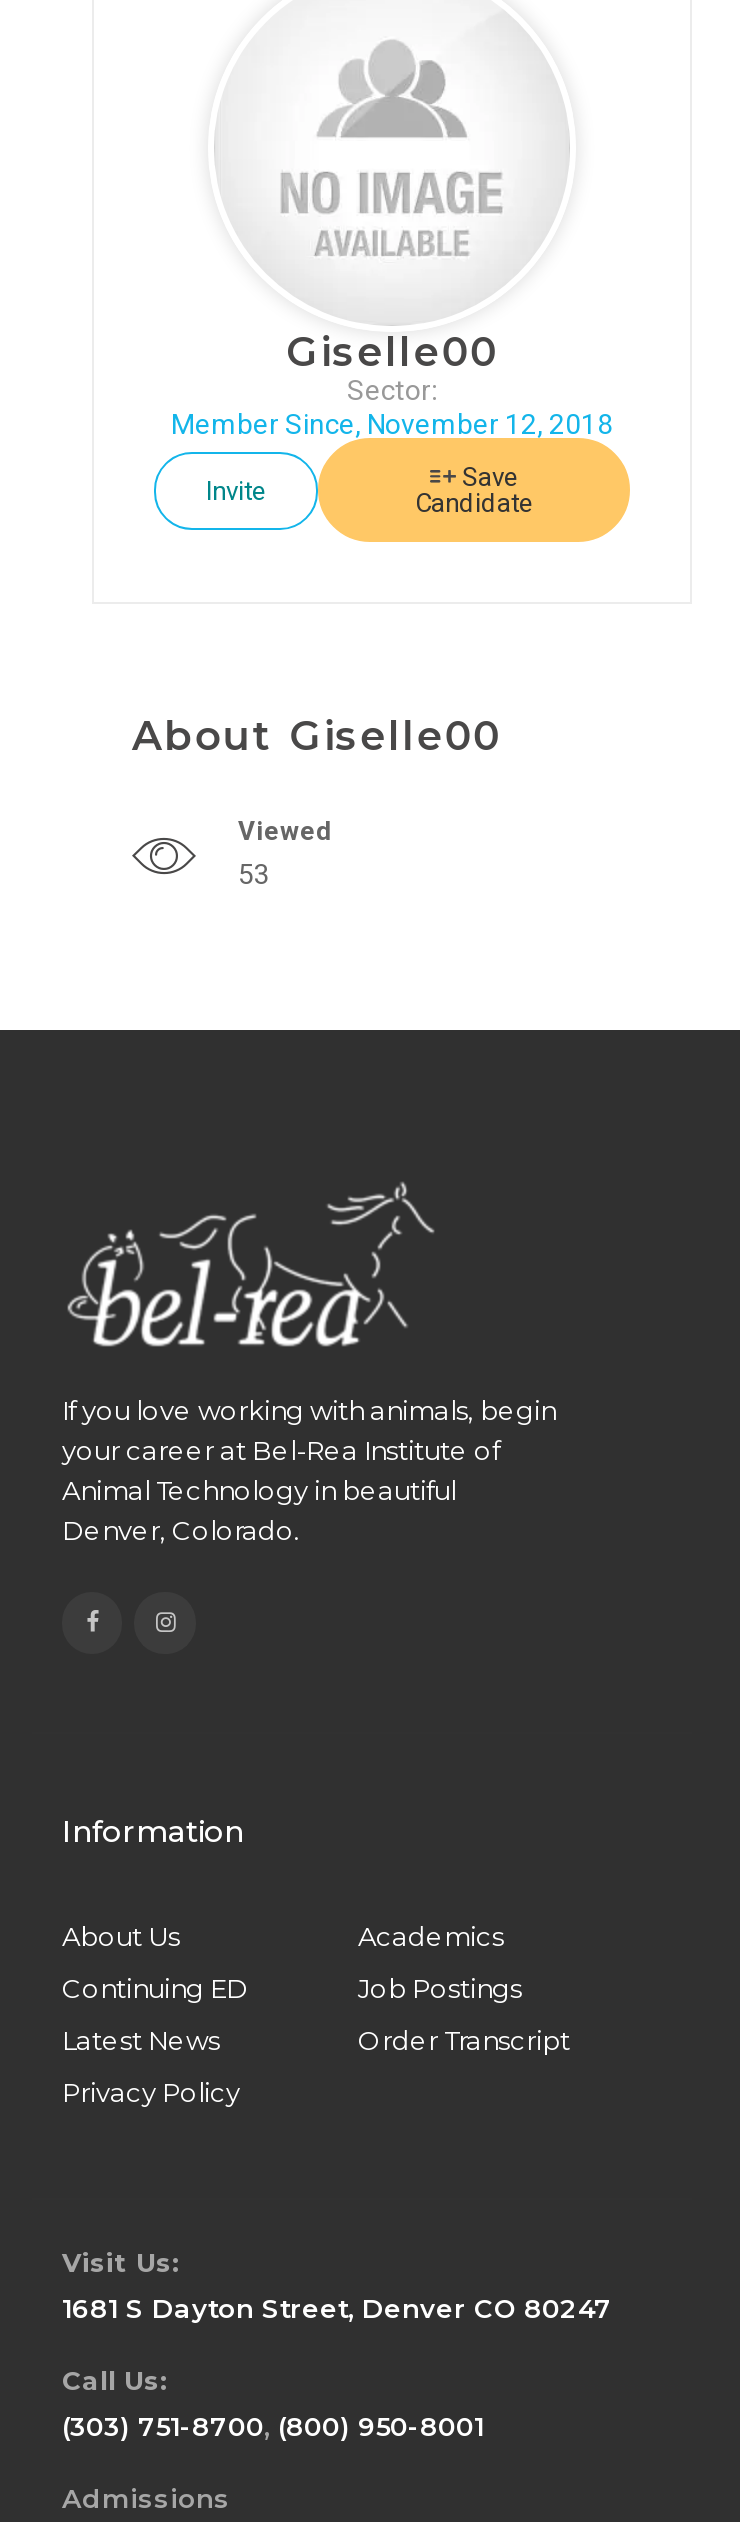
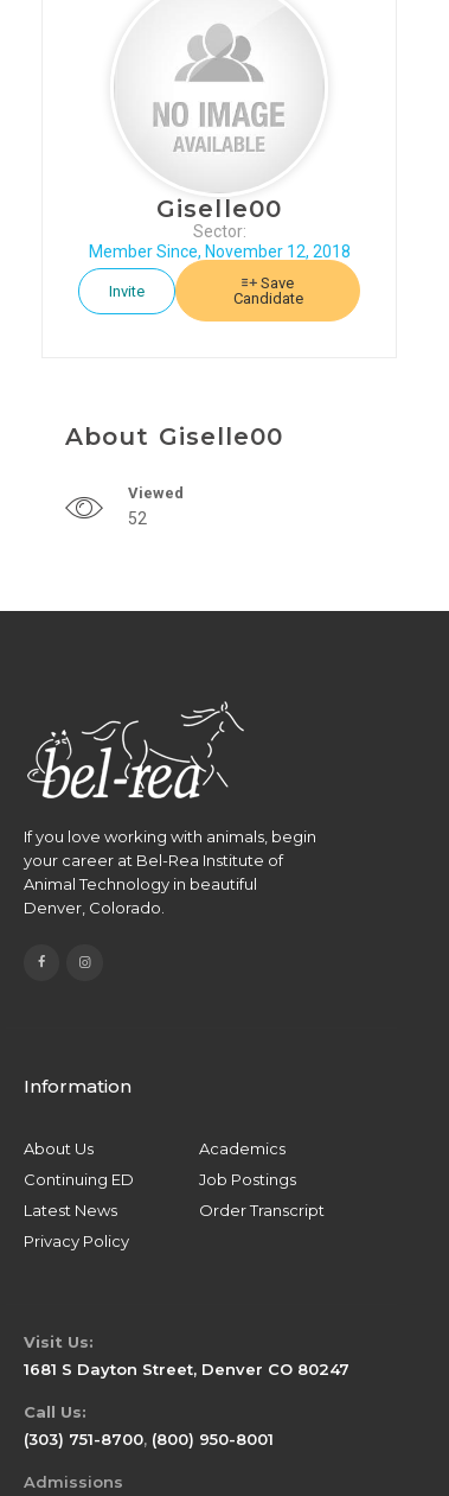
[238,859,270,891] 53 -> [128,510,147,529] 52

